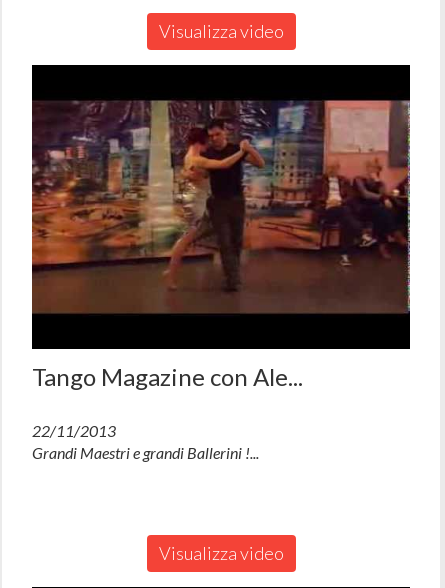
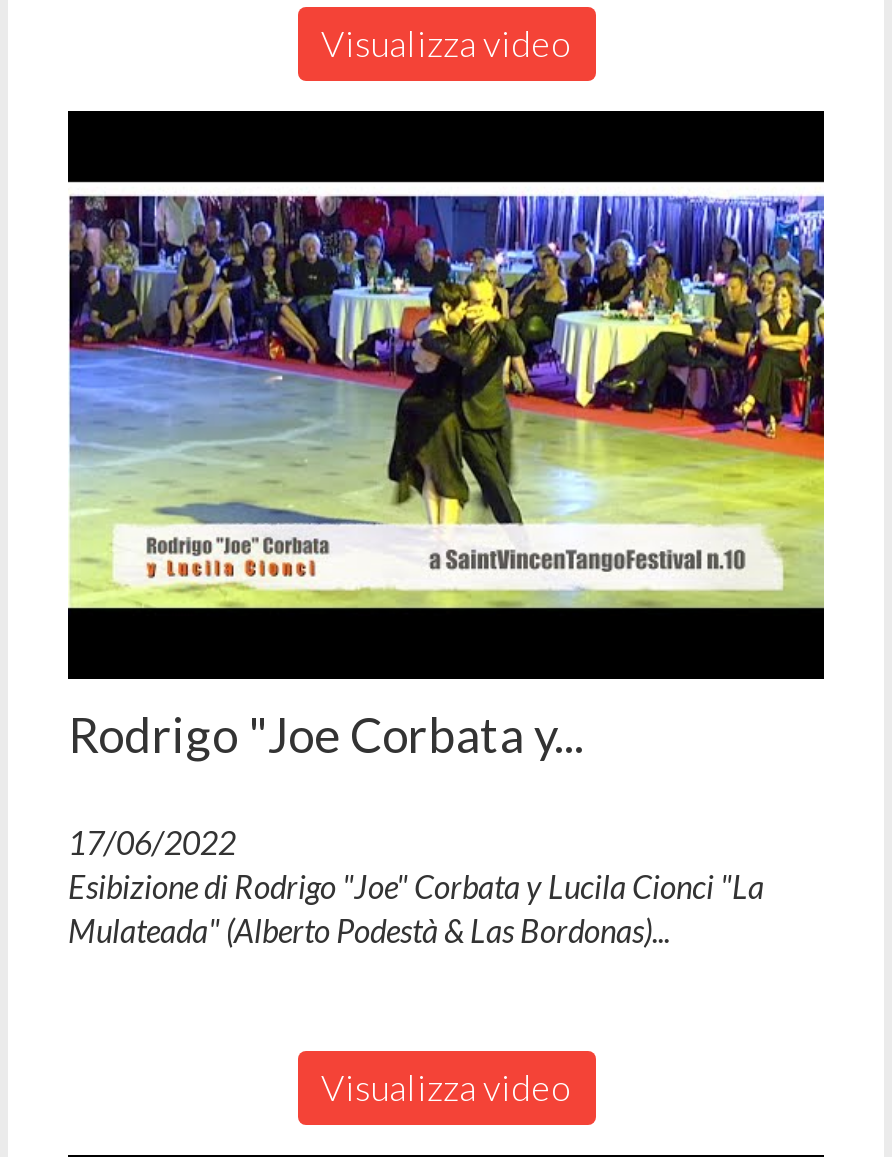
[31,100,411,313] [image] -> [68,179,826,609] [image]
[32,362,303,391] Tango Magazine con Ale... -> [68,705,584,763] Rodrigo "Joe Corbata y...
[32,421,259,462] 22/11/2013 | Grandi Maestri e grandi Ballerini !... -> [68,823,764,949] 17/06/2022 | Esibizione di Rodrigo "Joe" Corbata y Lucila Cionci "La | Mulateada" (Alberto Podestà & Las Bordonas)...

